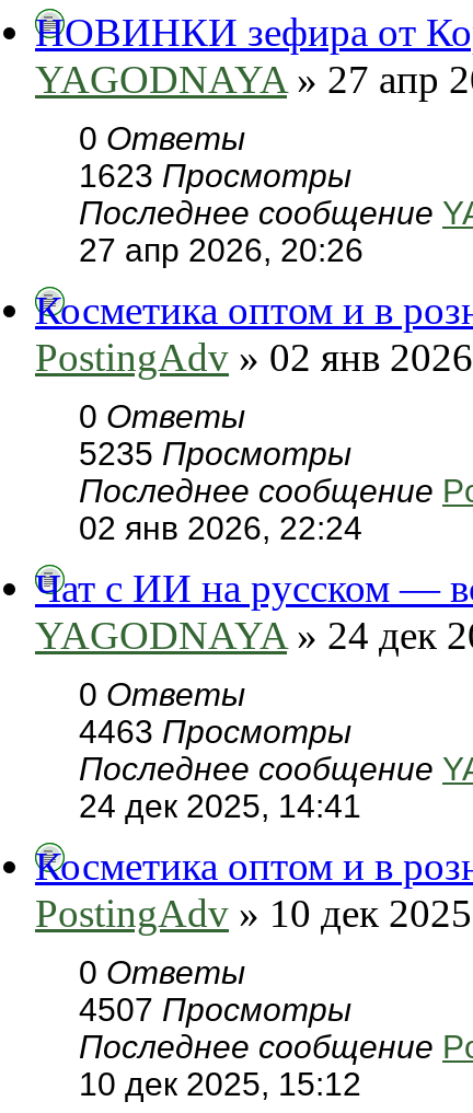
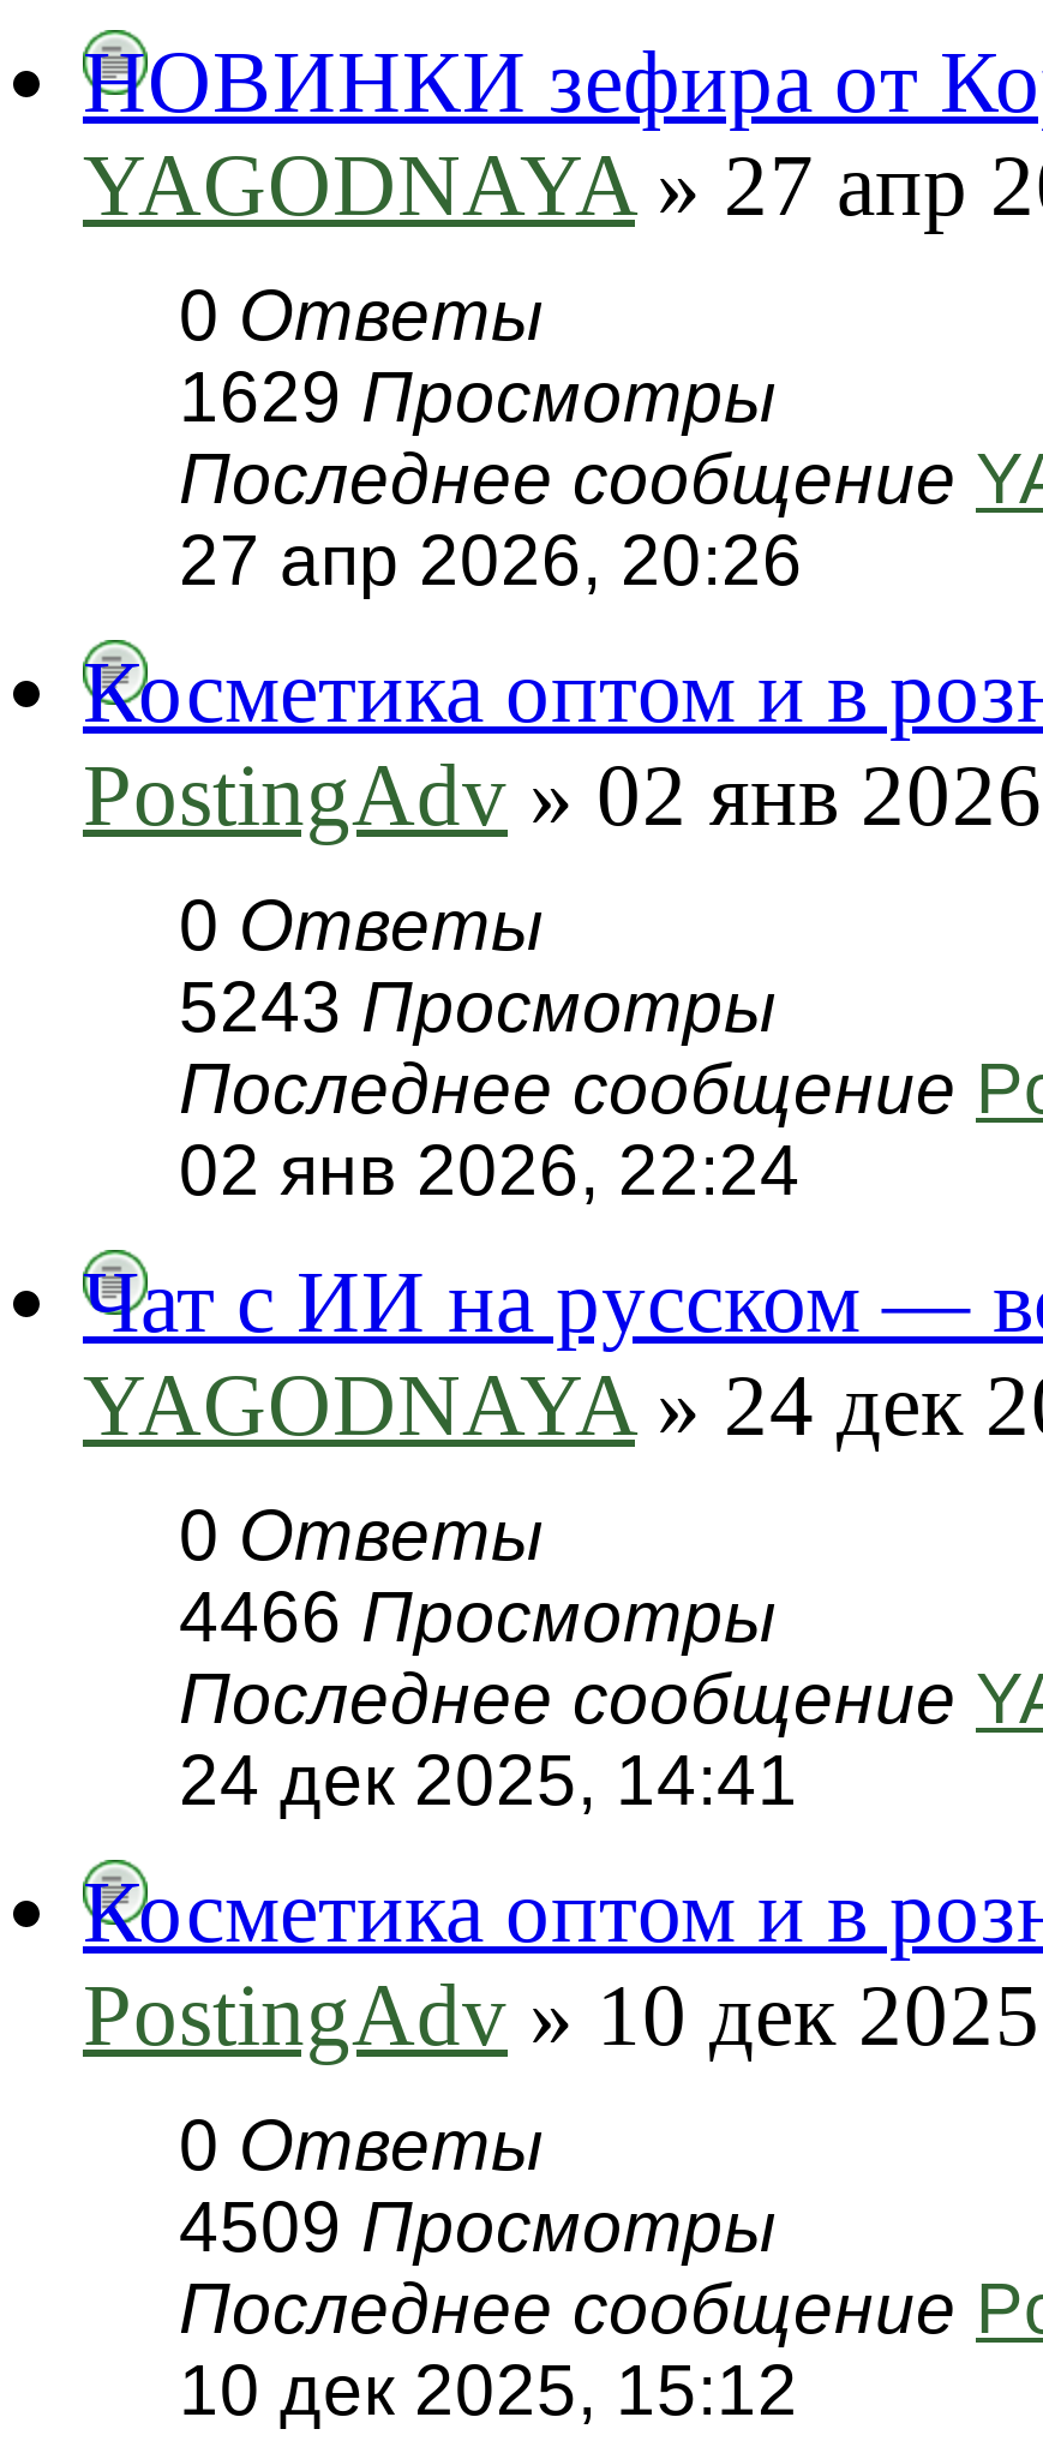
[79,158,351,194] 1623 Просмотры -> [179,357,777,436] 1629 Просмотры
[79,436,351,472] 5235 Просмотры -> [179,967,777,1046] 5243 Просмотры
[79,714,351,750] 4463 Просмотры -> [179,1577,777,1656] 4466 Просмотры
[79,992,351,1028] 4507 Просмотры -> [179,2186,777,2266] 4509 Просмотры

